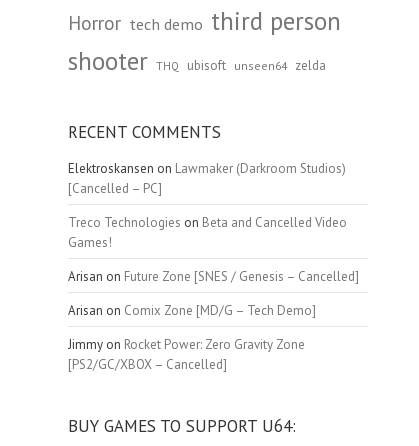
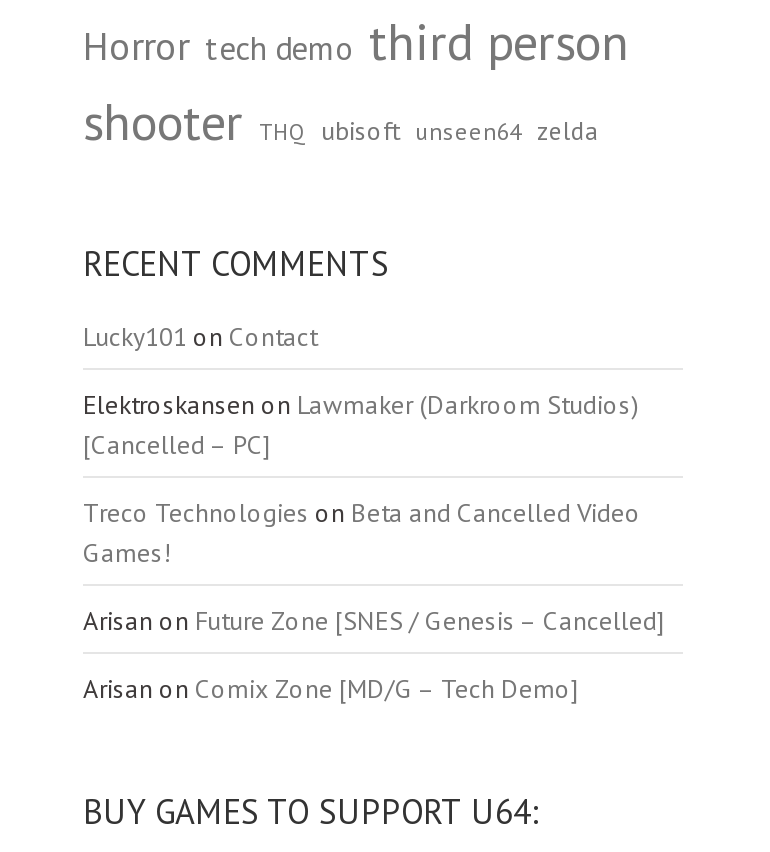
none -> [83,320,317,354] Lucky101 on Contact
moved [68,160,359,319] -> [83,388,665,706]: Elektroskansen on Lawmaker (Darkroom Studios) | [Cancelled – PC] | Treco Technologies on Beta and Cancelled Video | Games! | Arisan on Future Zone [SNES / Genesis – Cancelled] | Arisan on Comix Zone [MD/G – Tech Demo]
[68,336,305,373] Jimmy on Rocket Power: Zero Gravity Zone | [PS2/GC/XBOX – Cancelled] -> none

